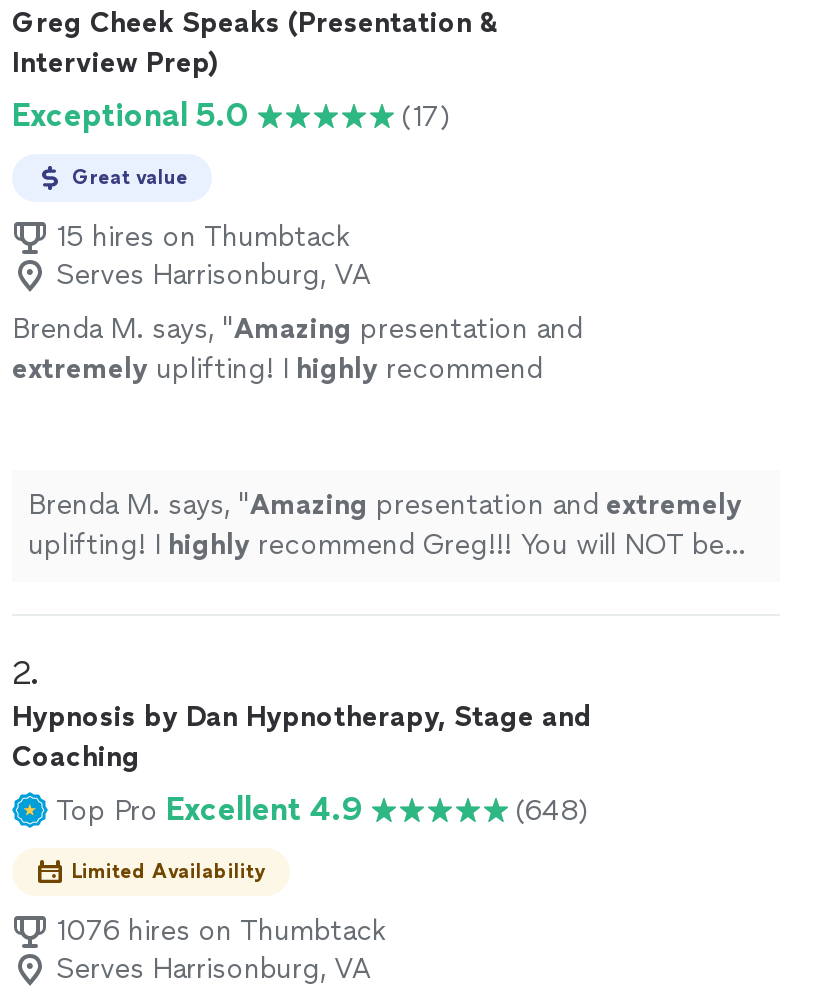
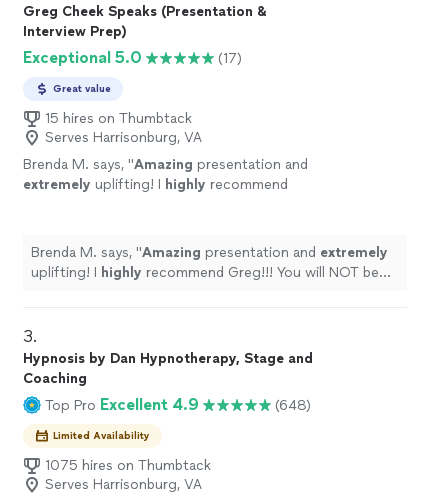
[12,654,48,692] 2. -> [23,327,42,346] 3.
[56,914,386,948] 1076 hires on Thumbtack -> [45,457,211,474] 1075 hires on Thumbtack

